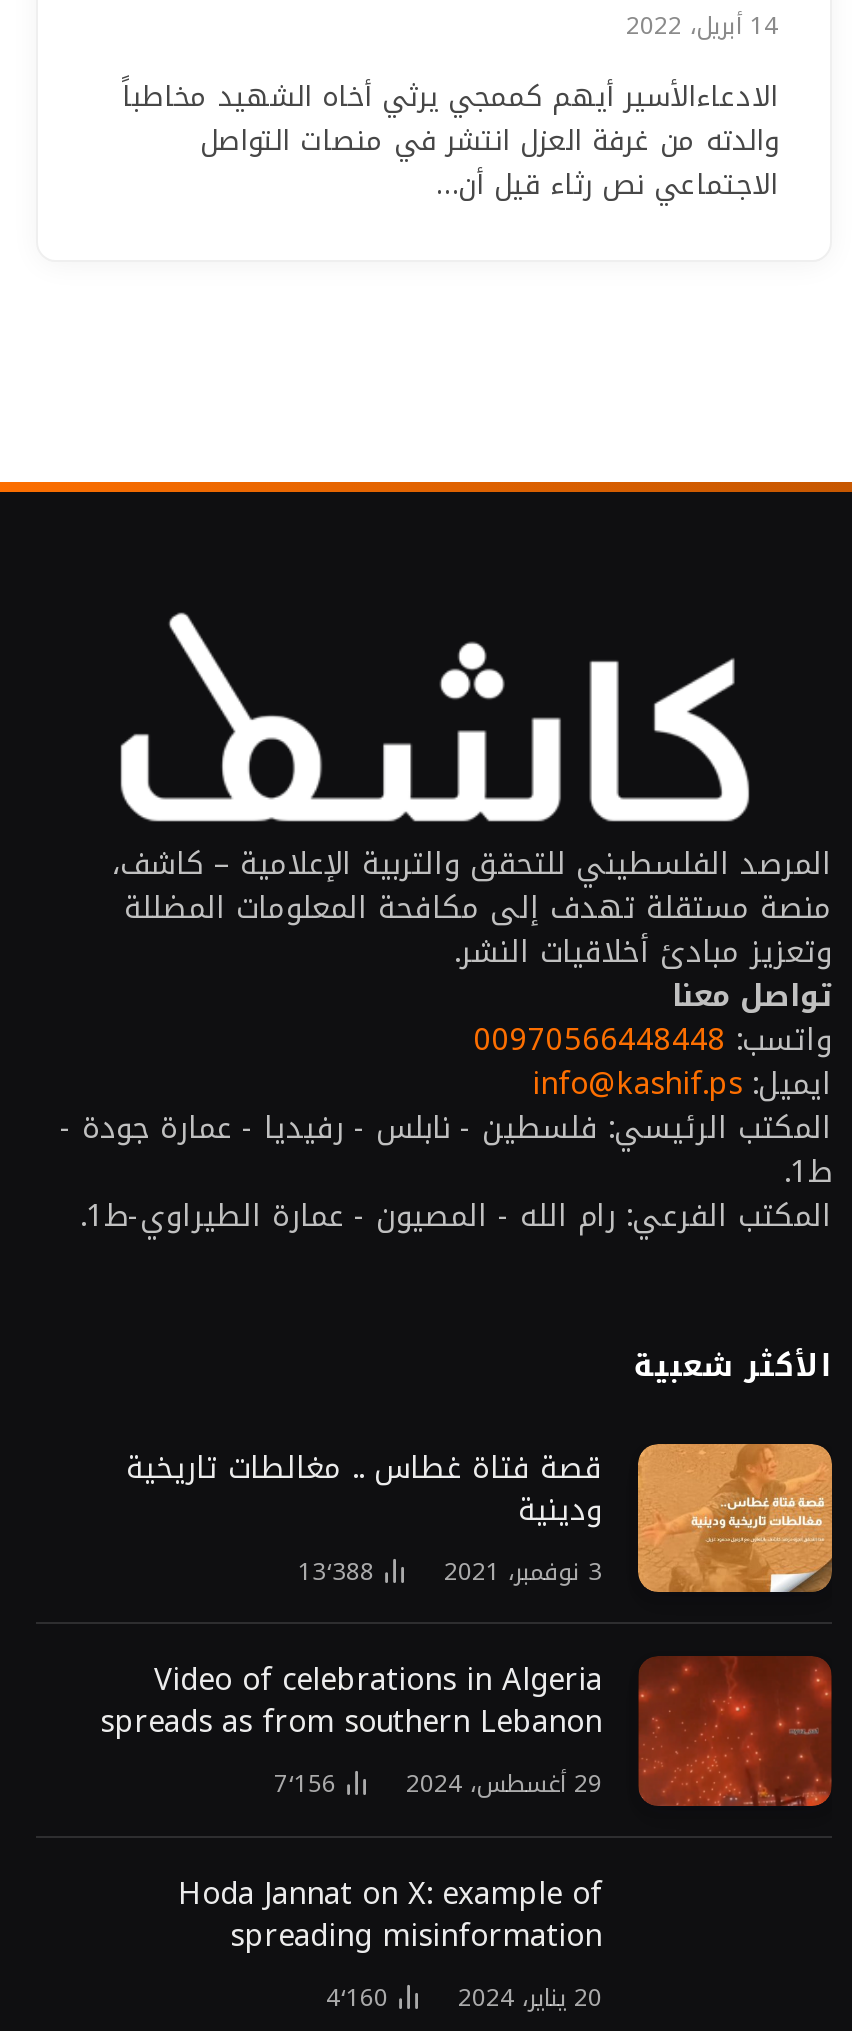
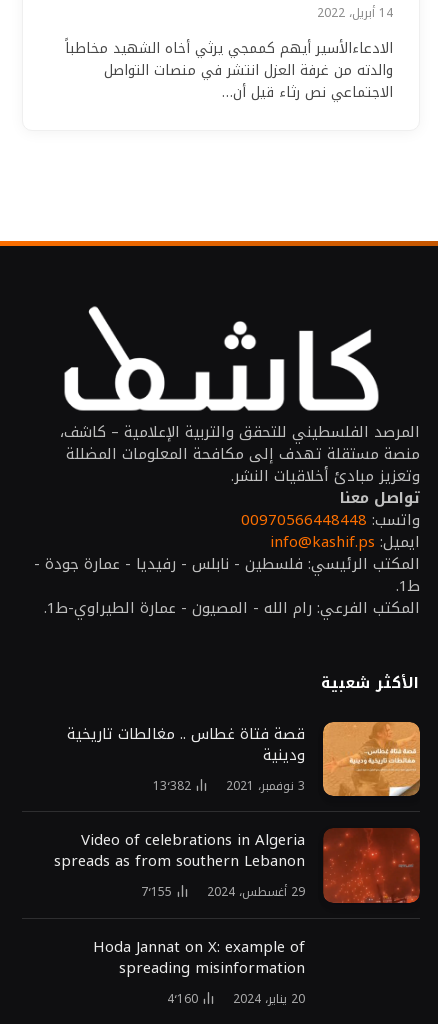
[298,1549,374,1593] 13٬388 -> [153,775,191,797] 13٬382
[274,1763,336,1807] 7٬156 -> [141,881,172,903] 7٬155

